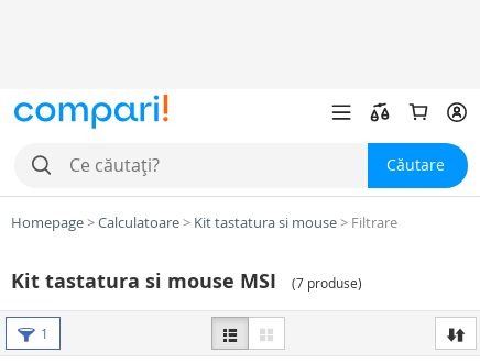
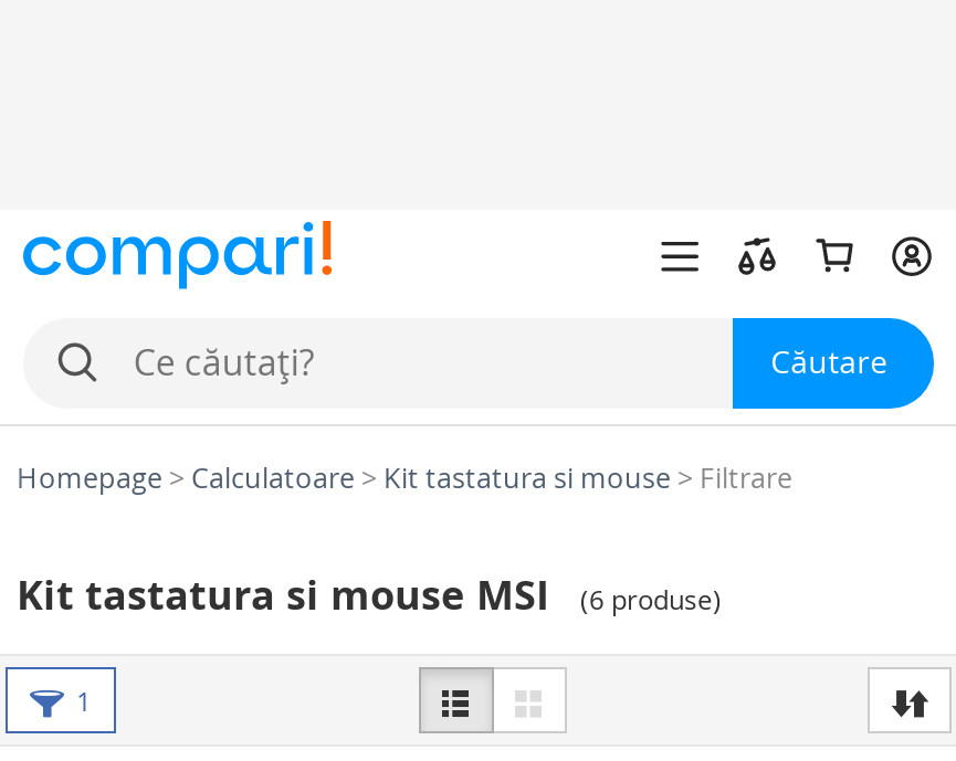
[11,267,362,294] Kit tastatura si mouse MSI (7 produse) -> [17,567,722,622] Kit tastatura si mouse MSI (6 produse)

